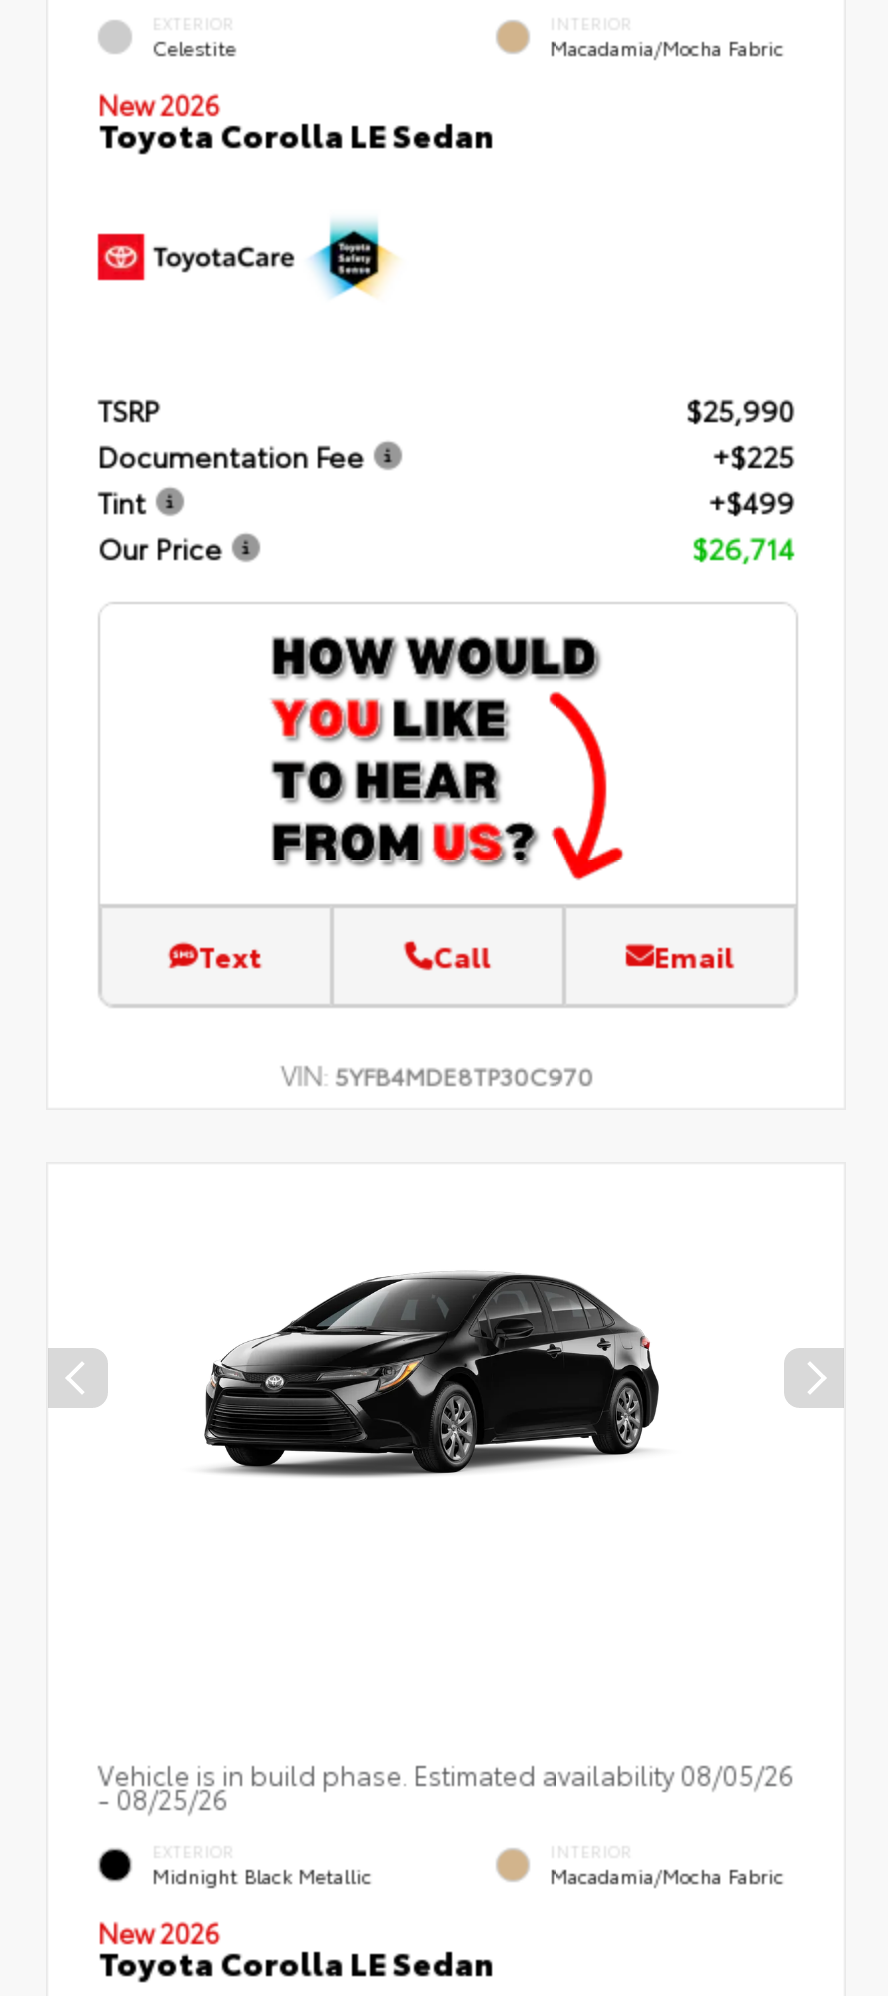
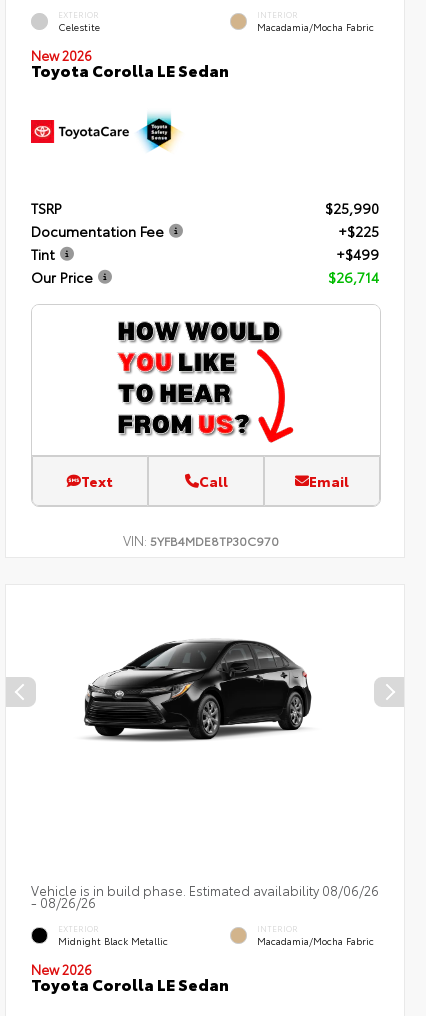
[98,1754,794,1790] Vehicle is in build phase. Estimated availability 08/05/26 -> [31,880,379,898] Vehicle is in build phase. Estimated availability 08/06/26
[98,1778,228,1814] - 08/25/26 -> [31,892,96,910] - 08/26/26

